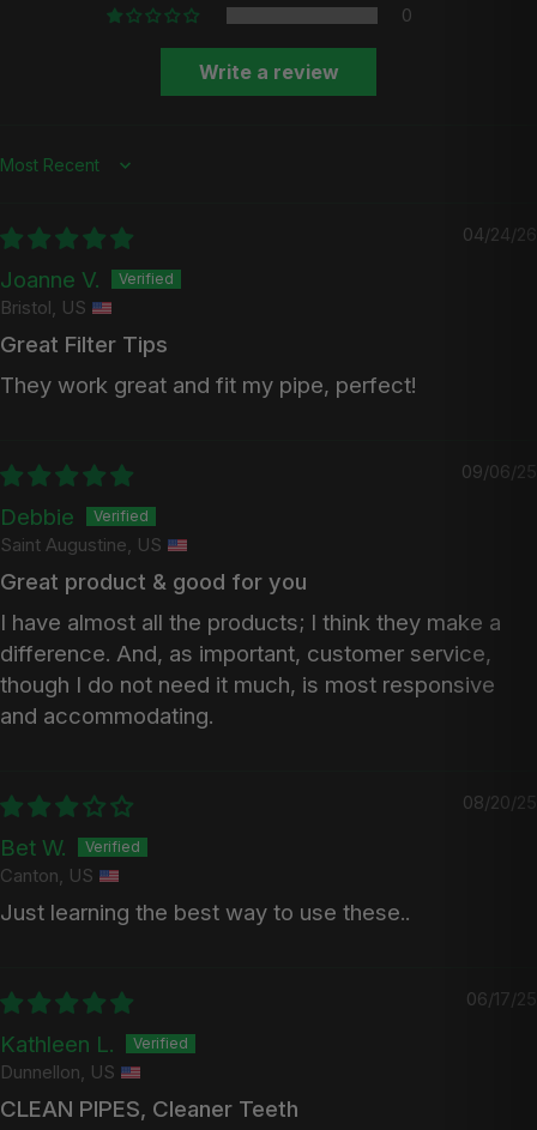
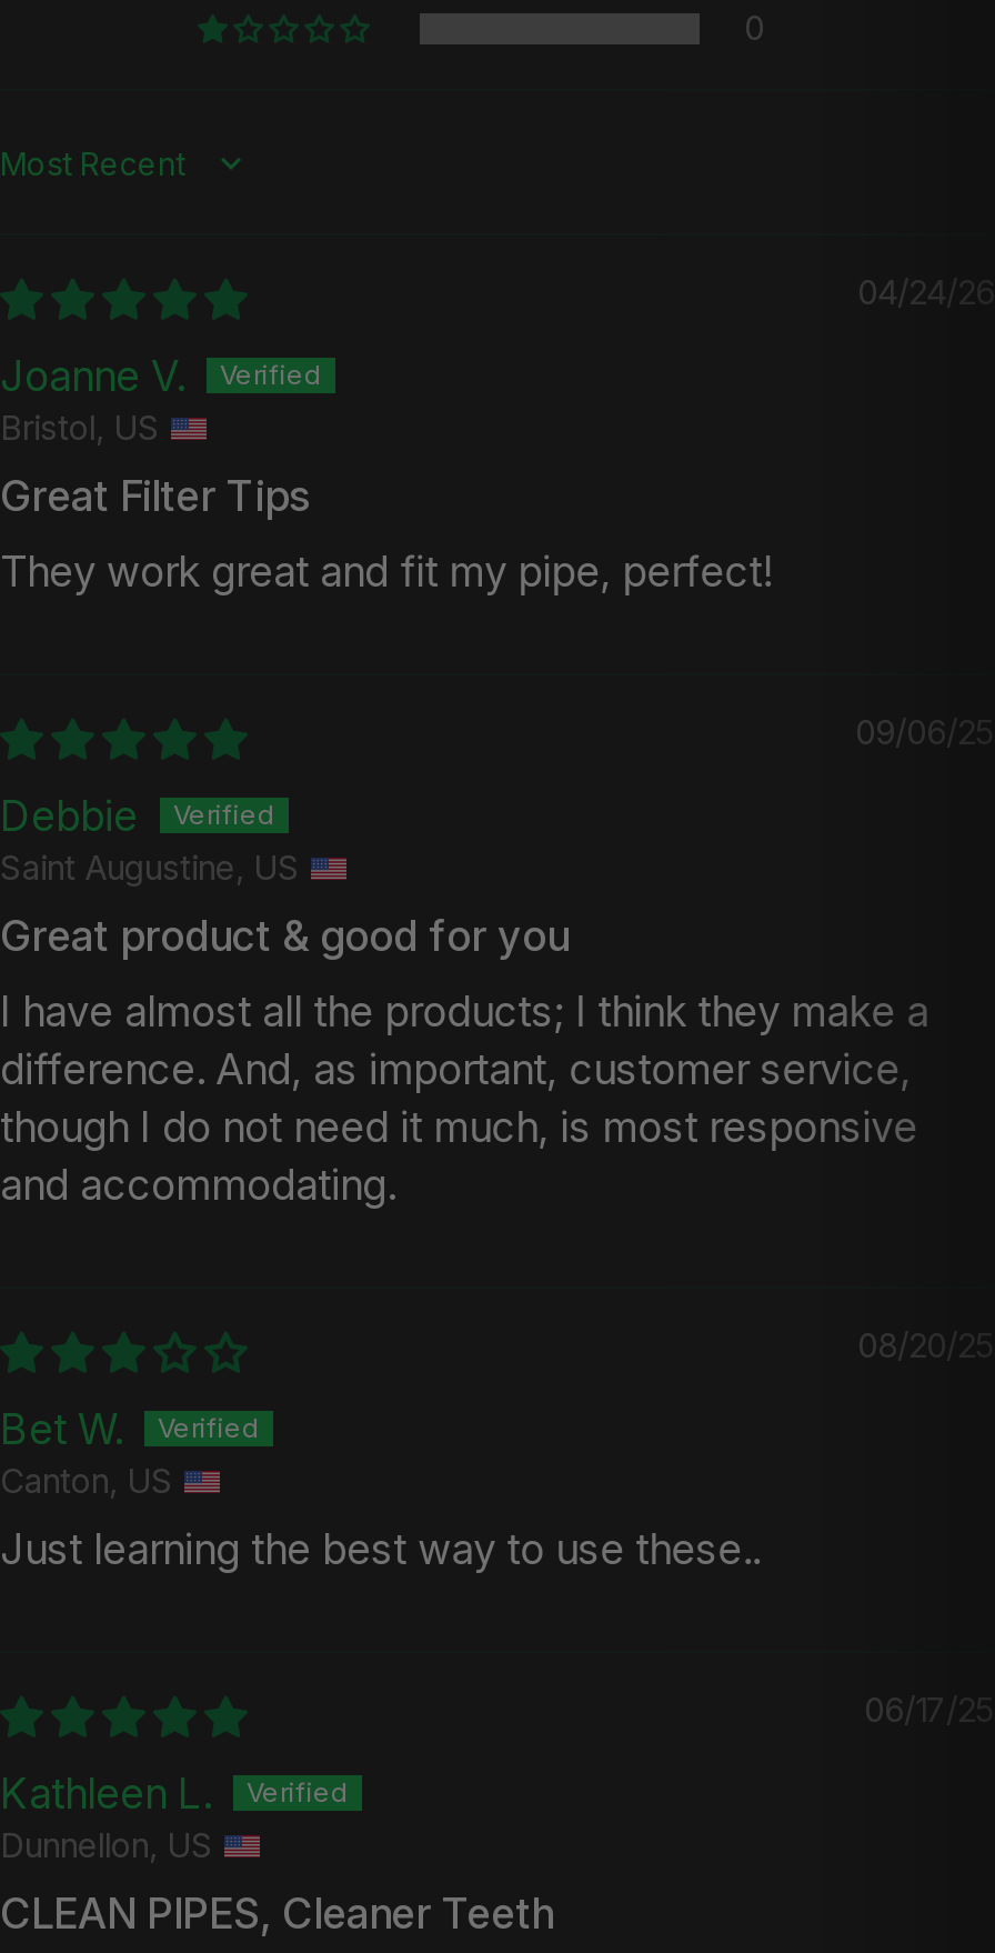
[198,60,339,84] Write a review -> none

